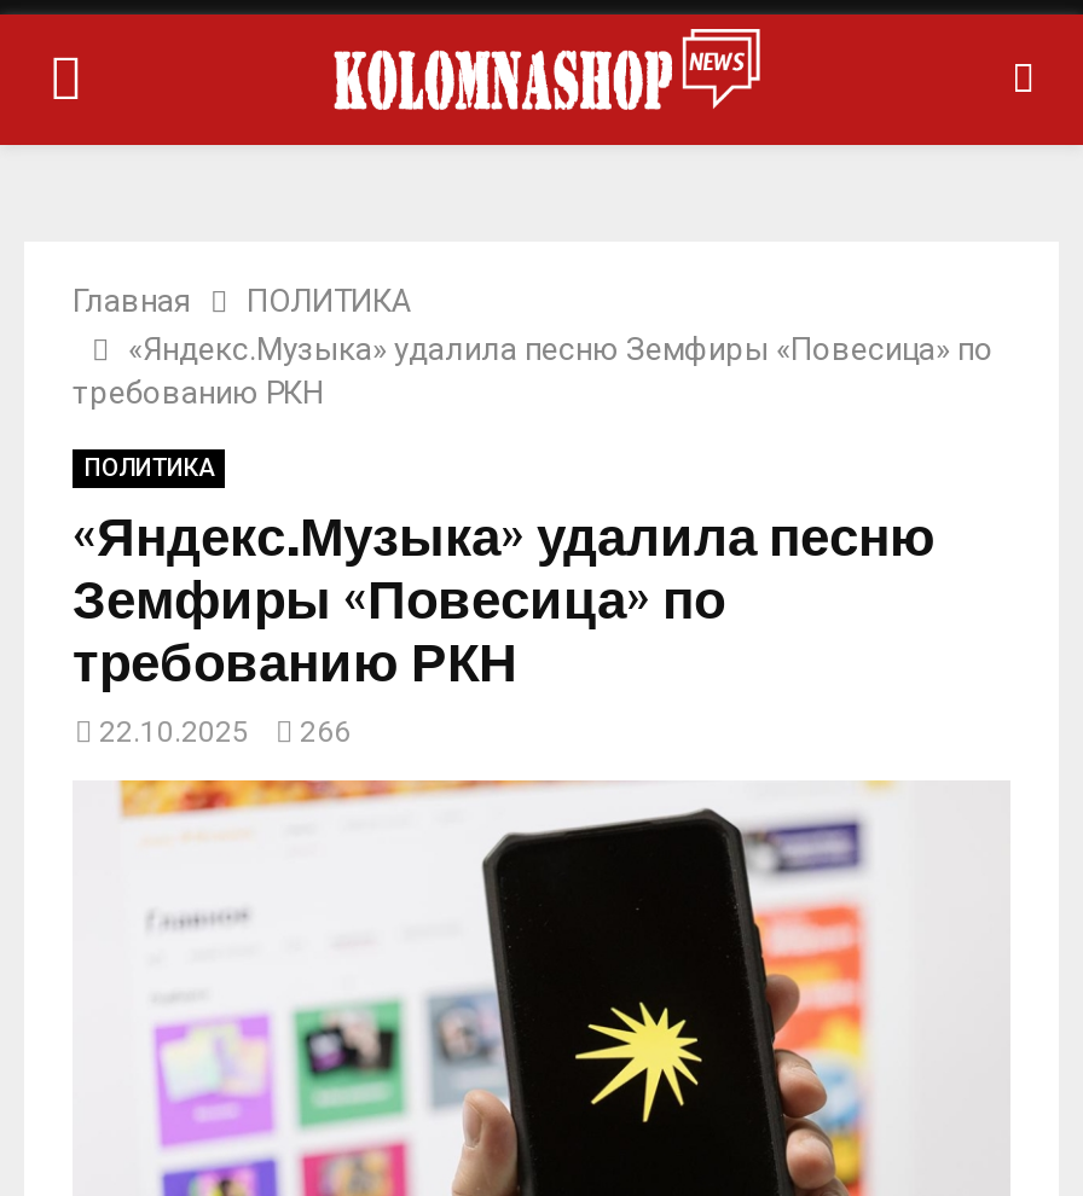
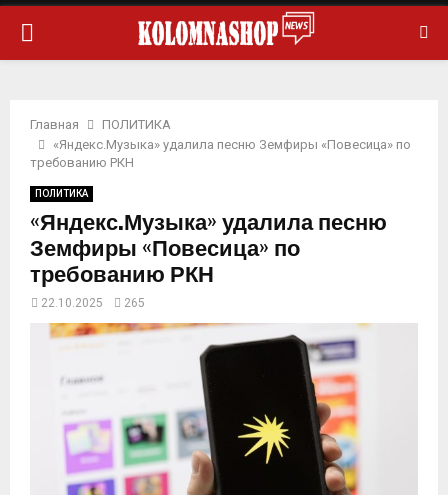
[300,715,351,749] 266 -> [124,296,145,310] 265

